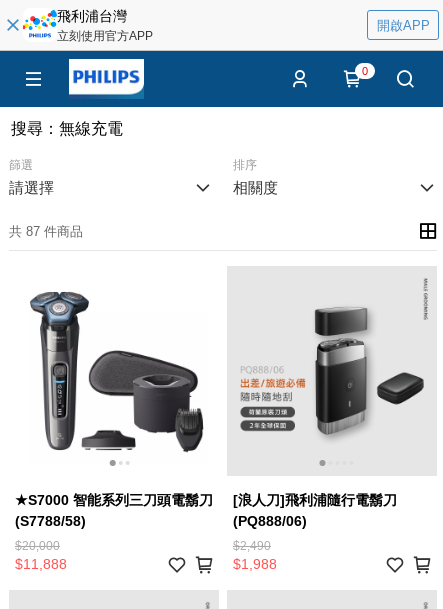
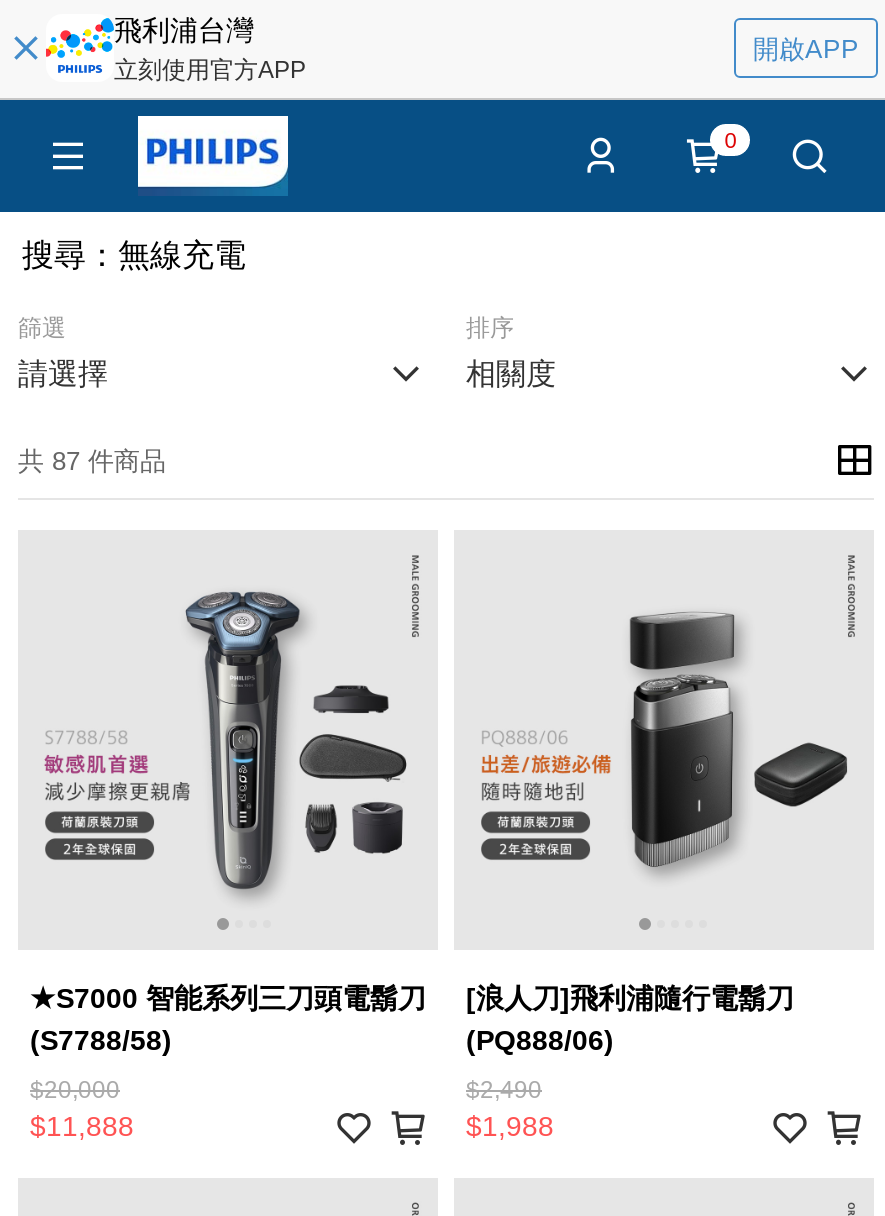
[22,278,210,454] [image] -> [42,552,422,908] [image]

